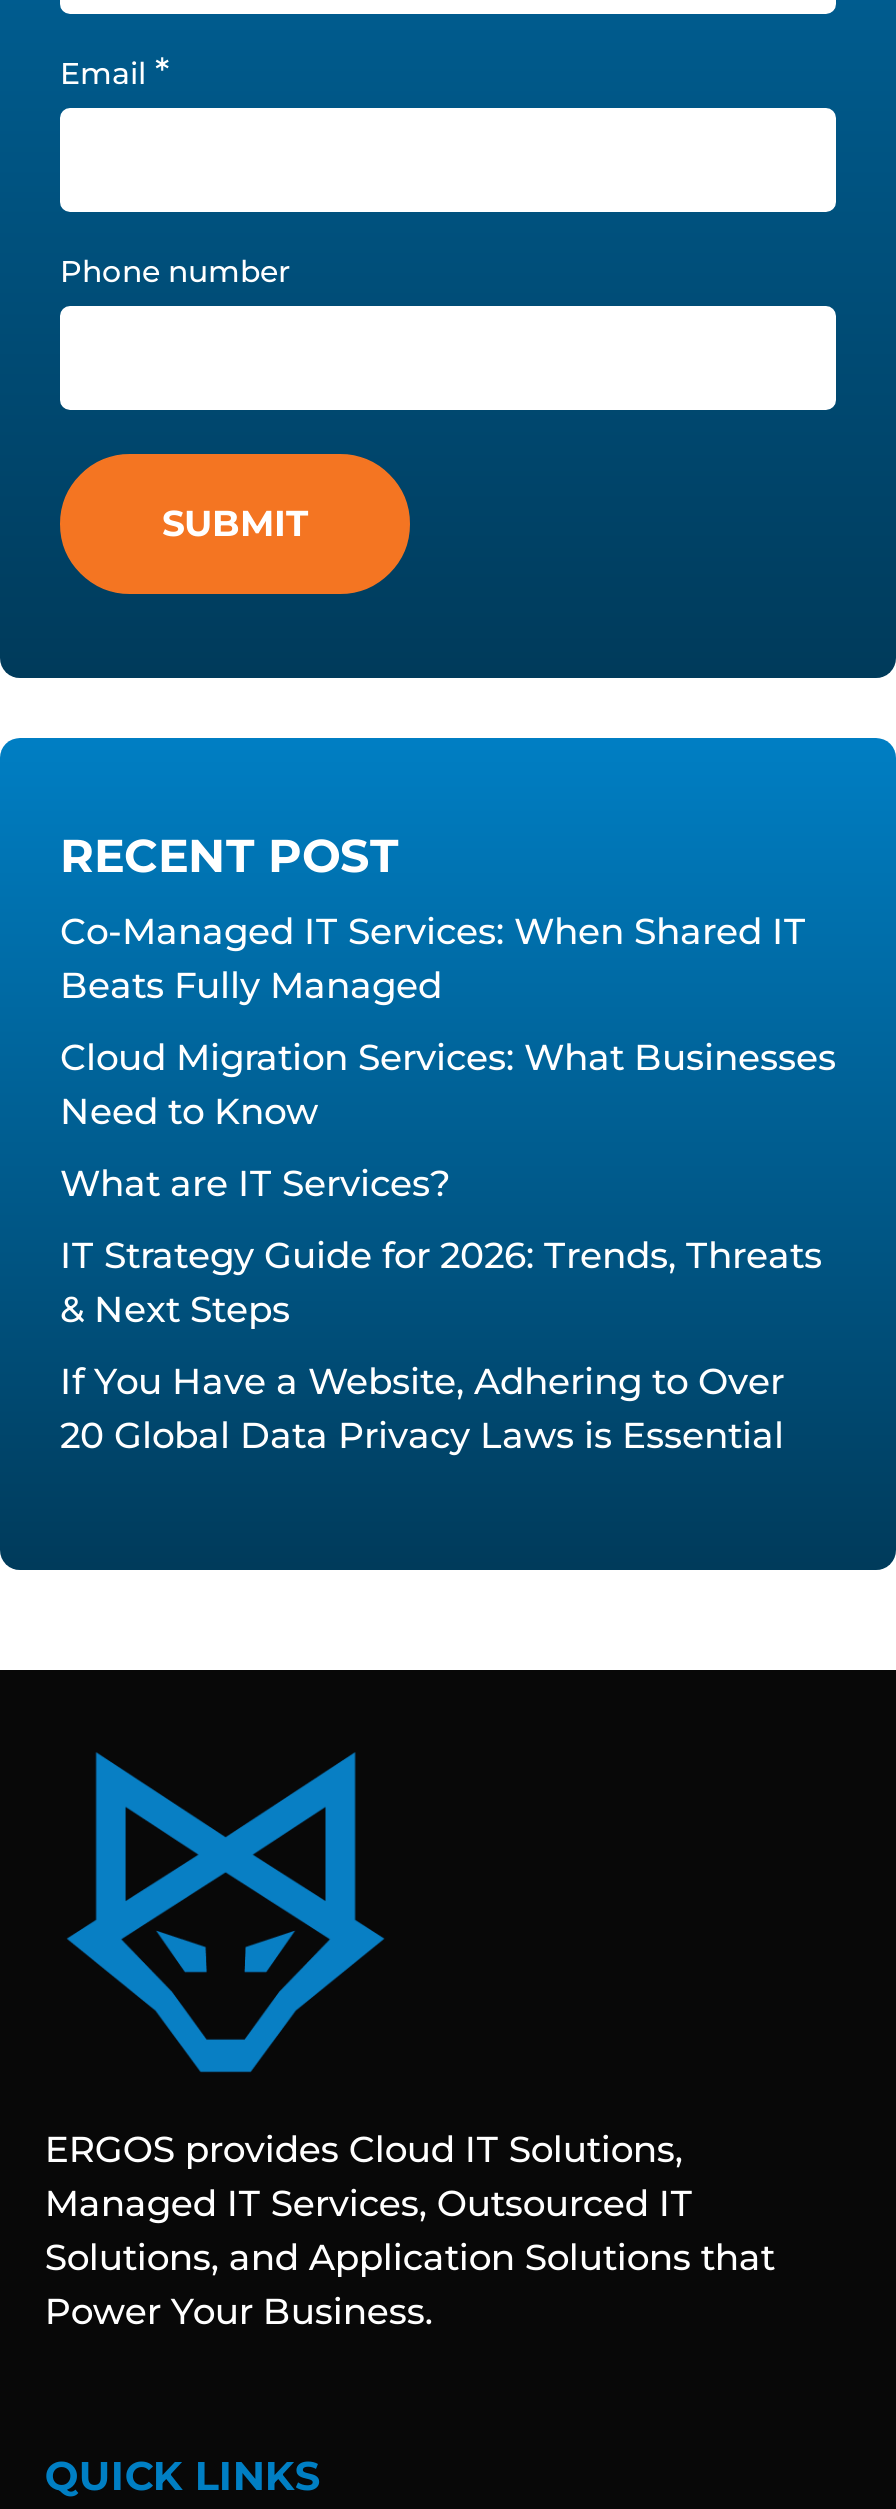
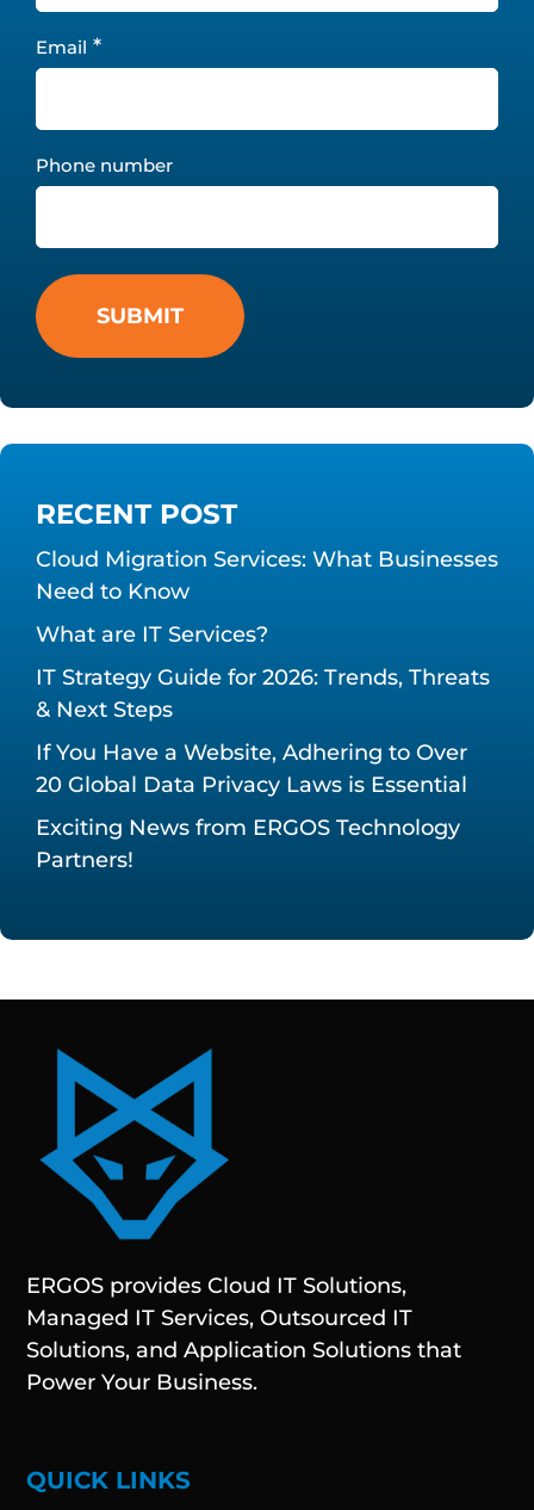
[60,910,806,1008] Co-Managed IT Services: When Shared IT | Beats Fully Managed -> none
moved [60,1036,836,1458] -> [36,546,498,798]: Cloud Migration Services: What Businesses | Need to Know | What are IT Services? | IT Strategy Guide for 2026: Trends, Threats | & Next Steps | If You Have a Website, Adhering to Over | 20 Global Data Privacy Laws is Essential
none -> [36,814,460,873] Exciting News from ERGOS Technology | Partners!

